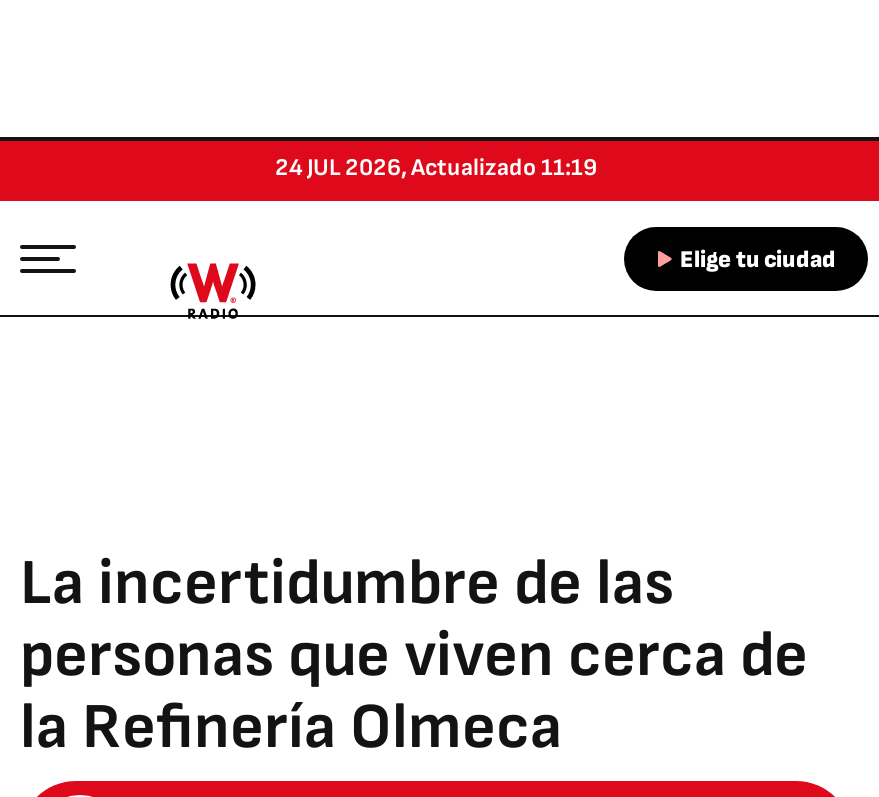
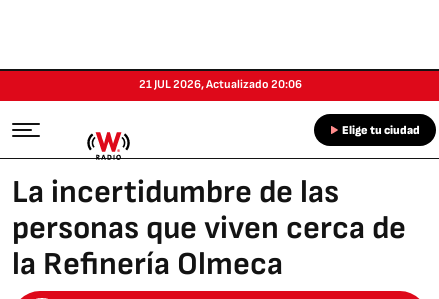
[275,153,597,183] 24 JUL 2026,Actualizado 11:19 -> [138,77,301,92] 21 JUL 2026,Actualizado 20:06

